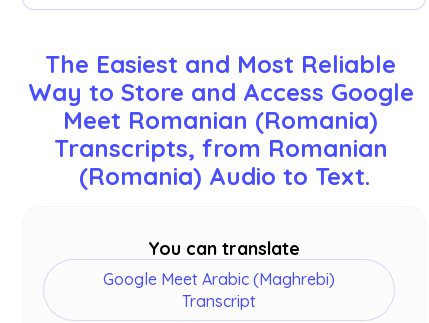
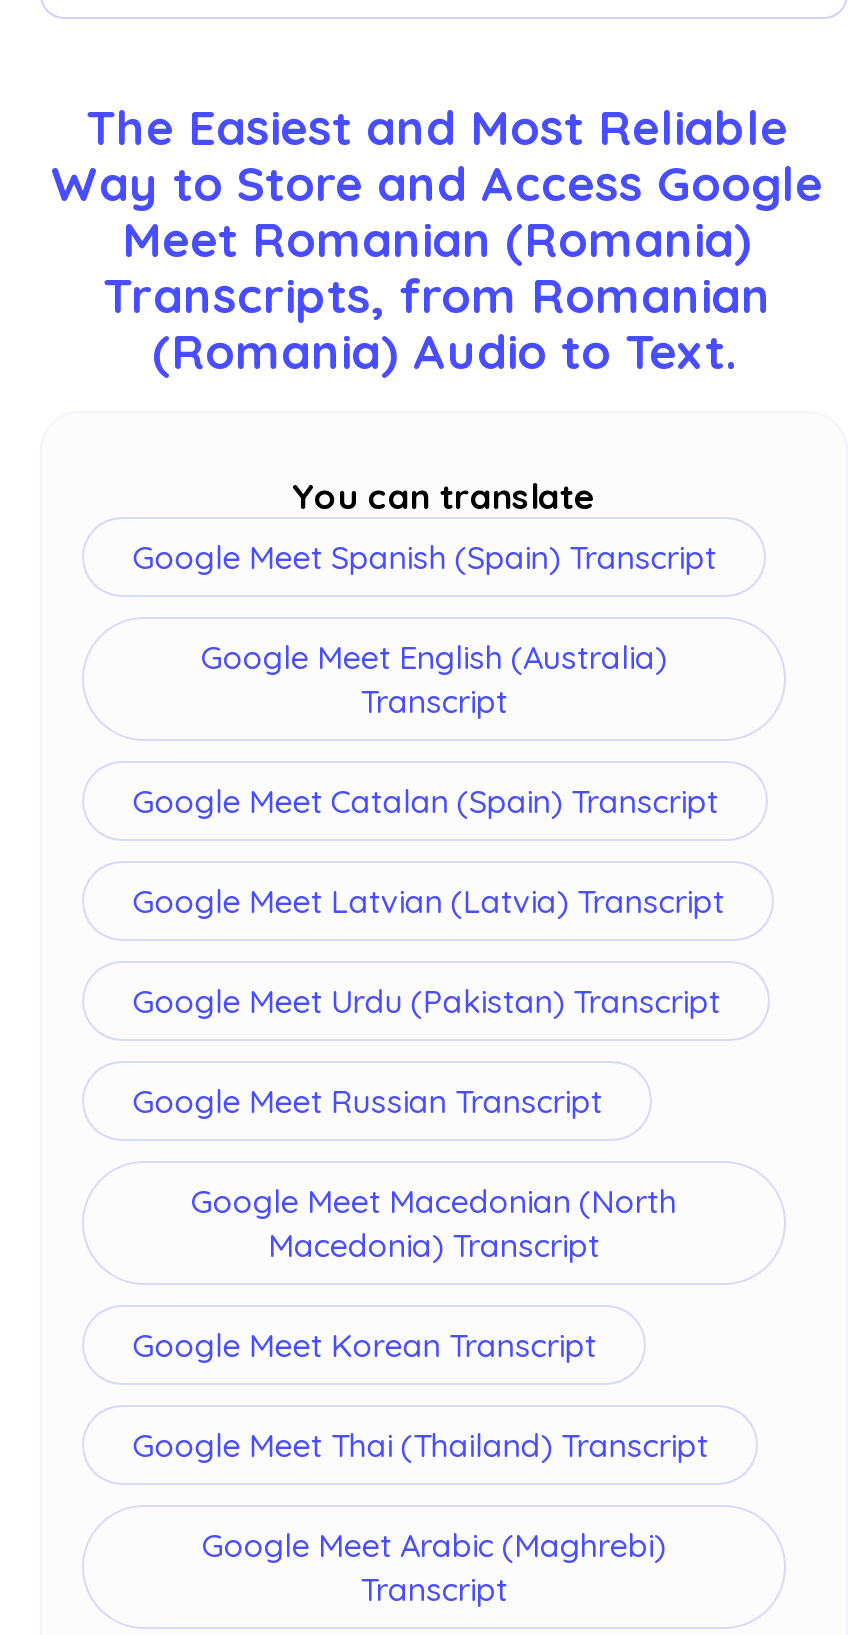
none -> [133,538,725,1466] Google Meet Spanish (Spain) Transcript | Google Meet English (Australia) | Transcript | Google Meet Catalan (Spain) Transcript | Google Meet Latvian (Latvia) Transcript | Google Meet Urdu (Pakistan) Transcript | Google Meet Russian Transcript | Google Meet Macedonian (North | Macedonia) Transcript | Google Meet Korean Transcript | Google Meet Thai (Thailand) Transcript

